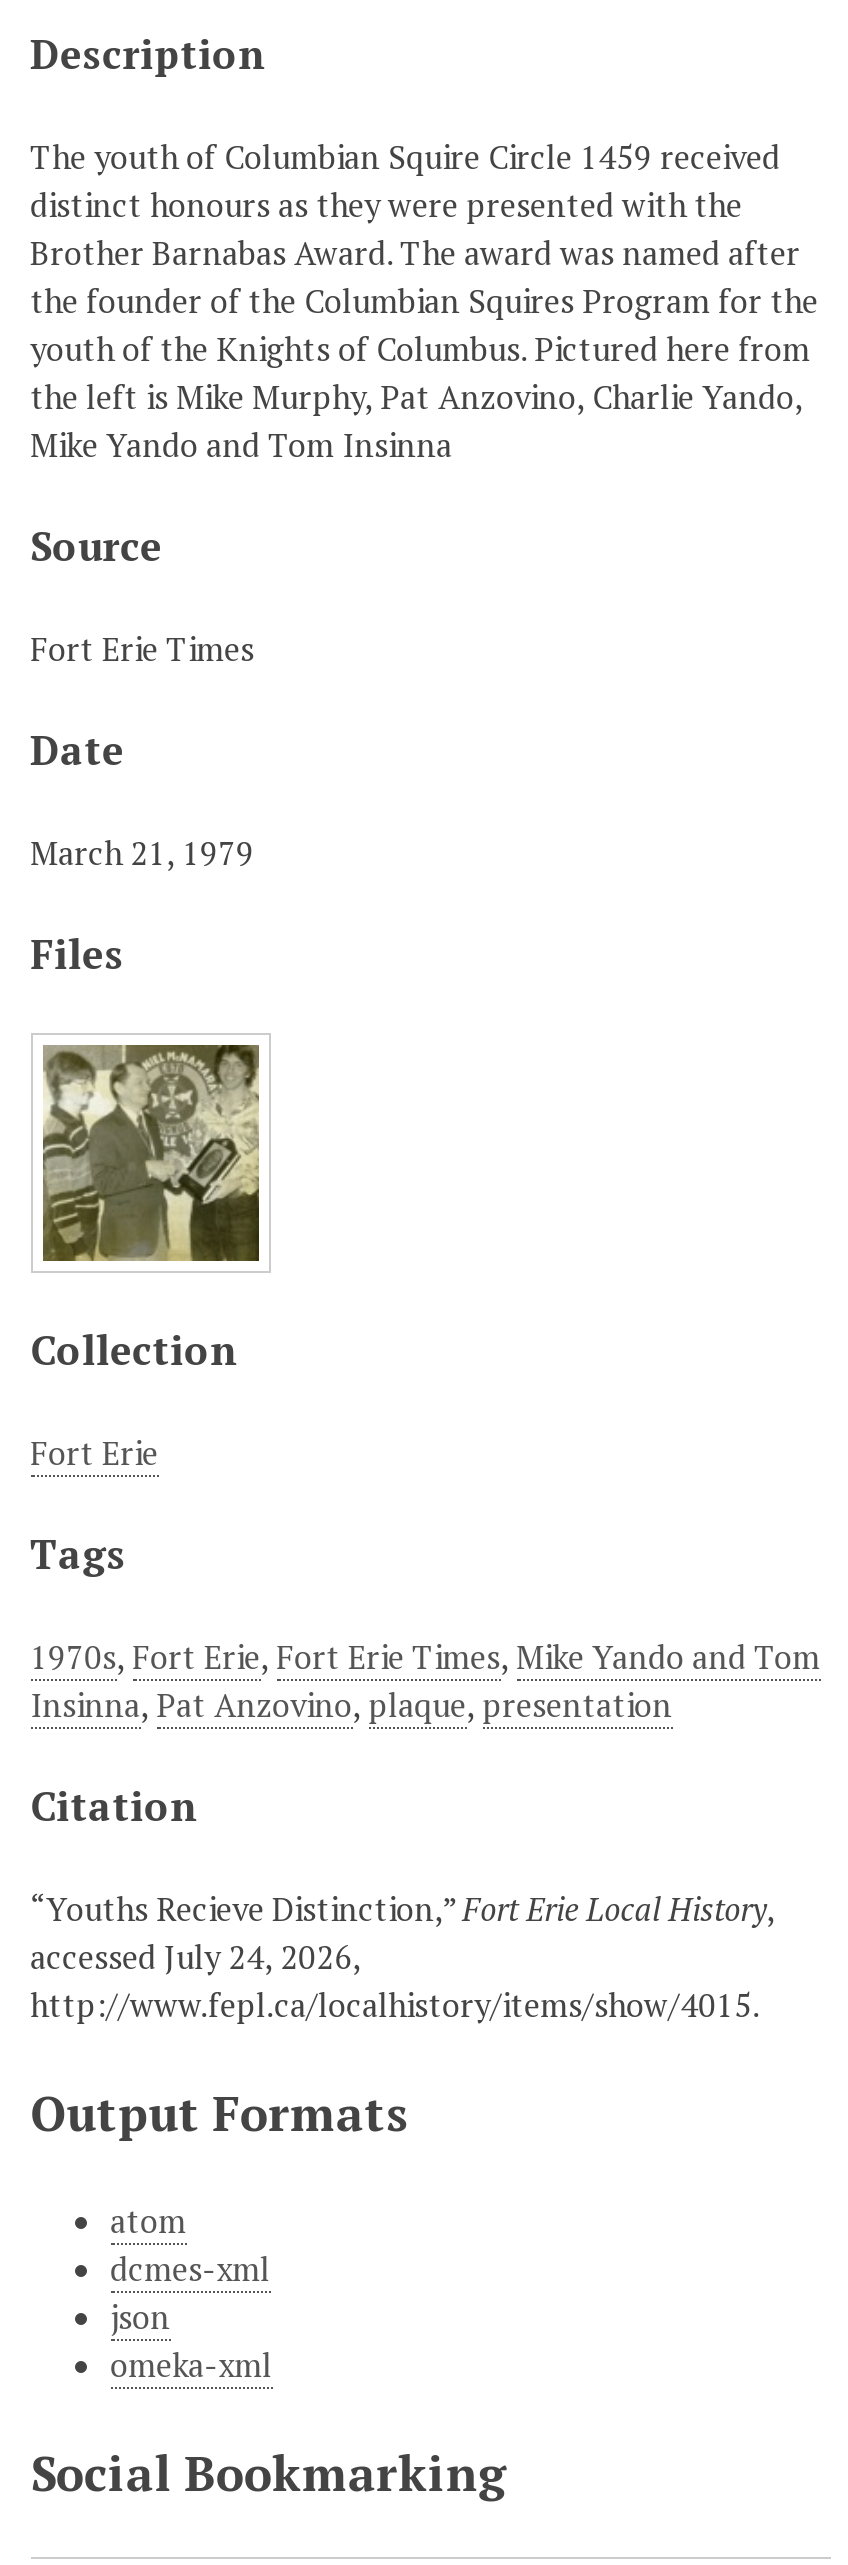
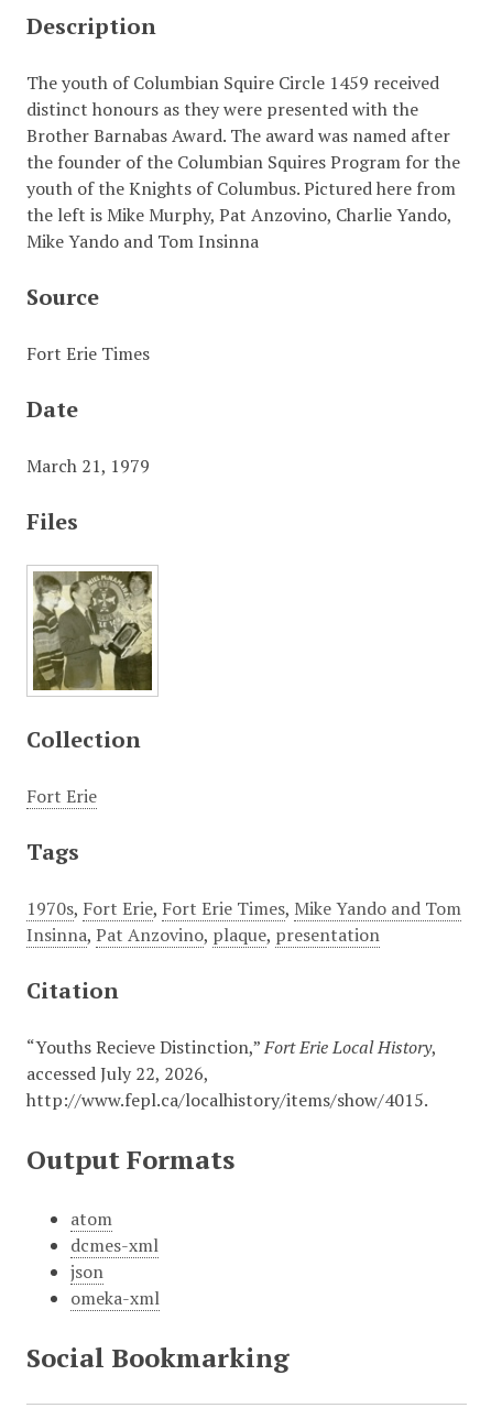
[30,1935,360,1979] accessed July 24, 2026, -> [26,1061,208,1086] accessed July 22, 2026,

